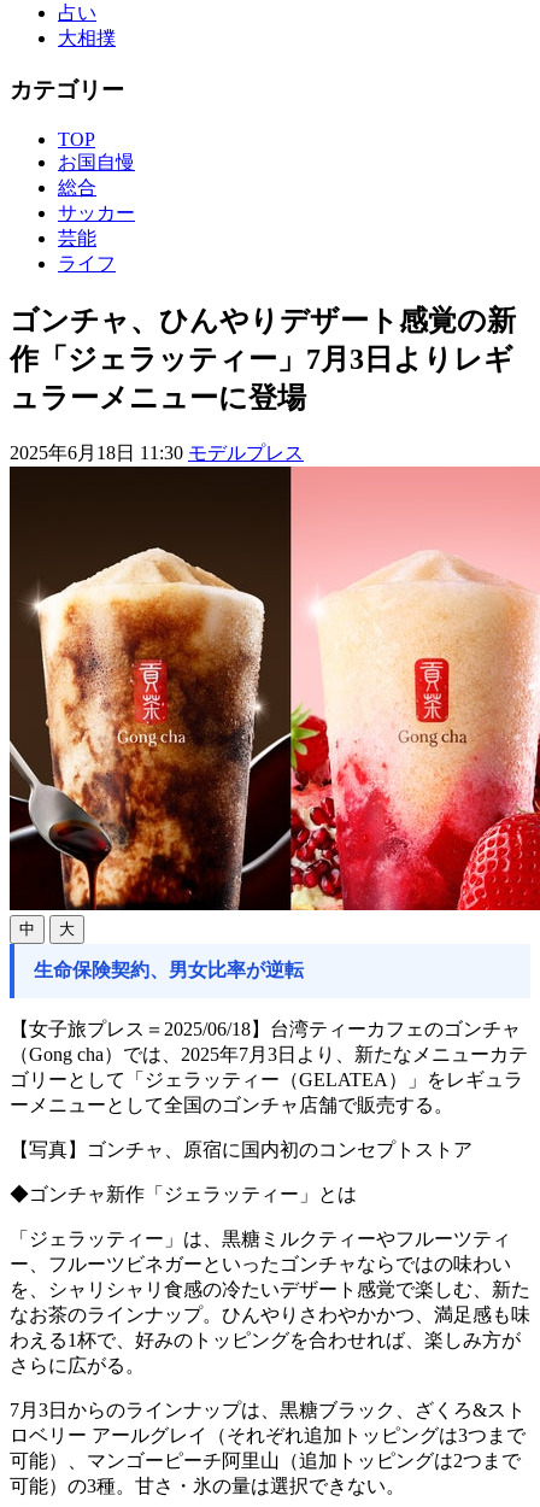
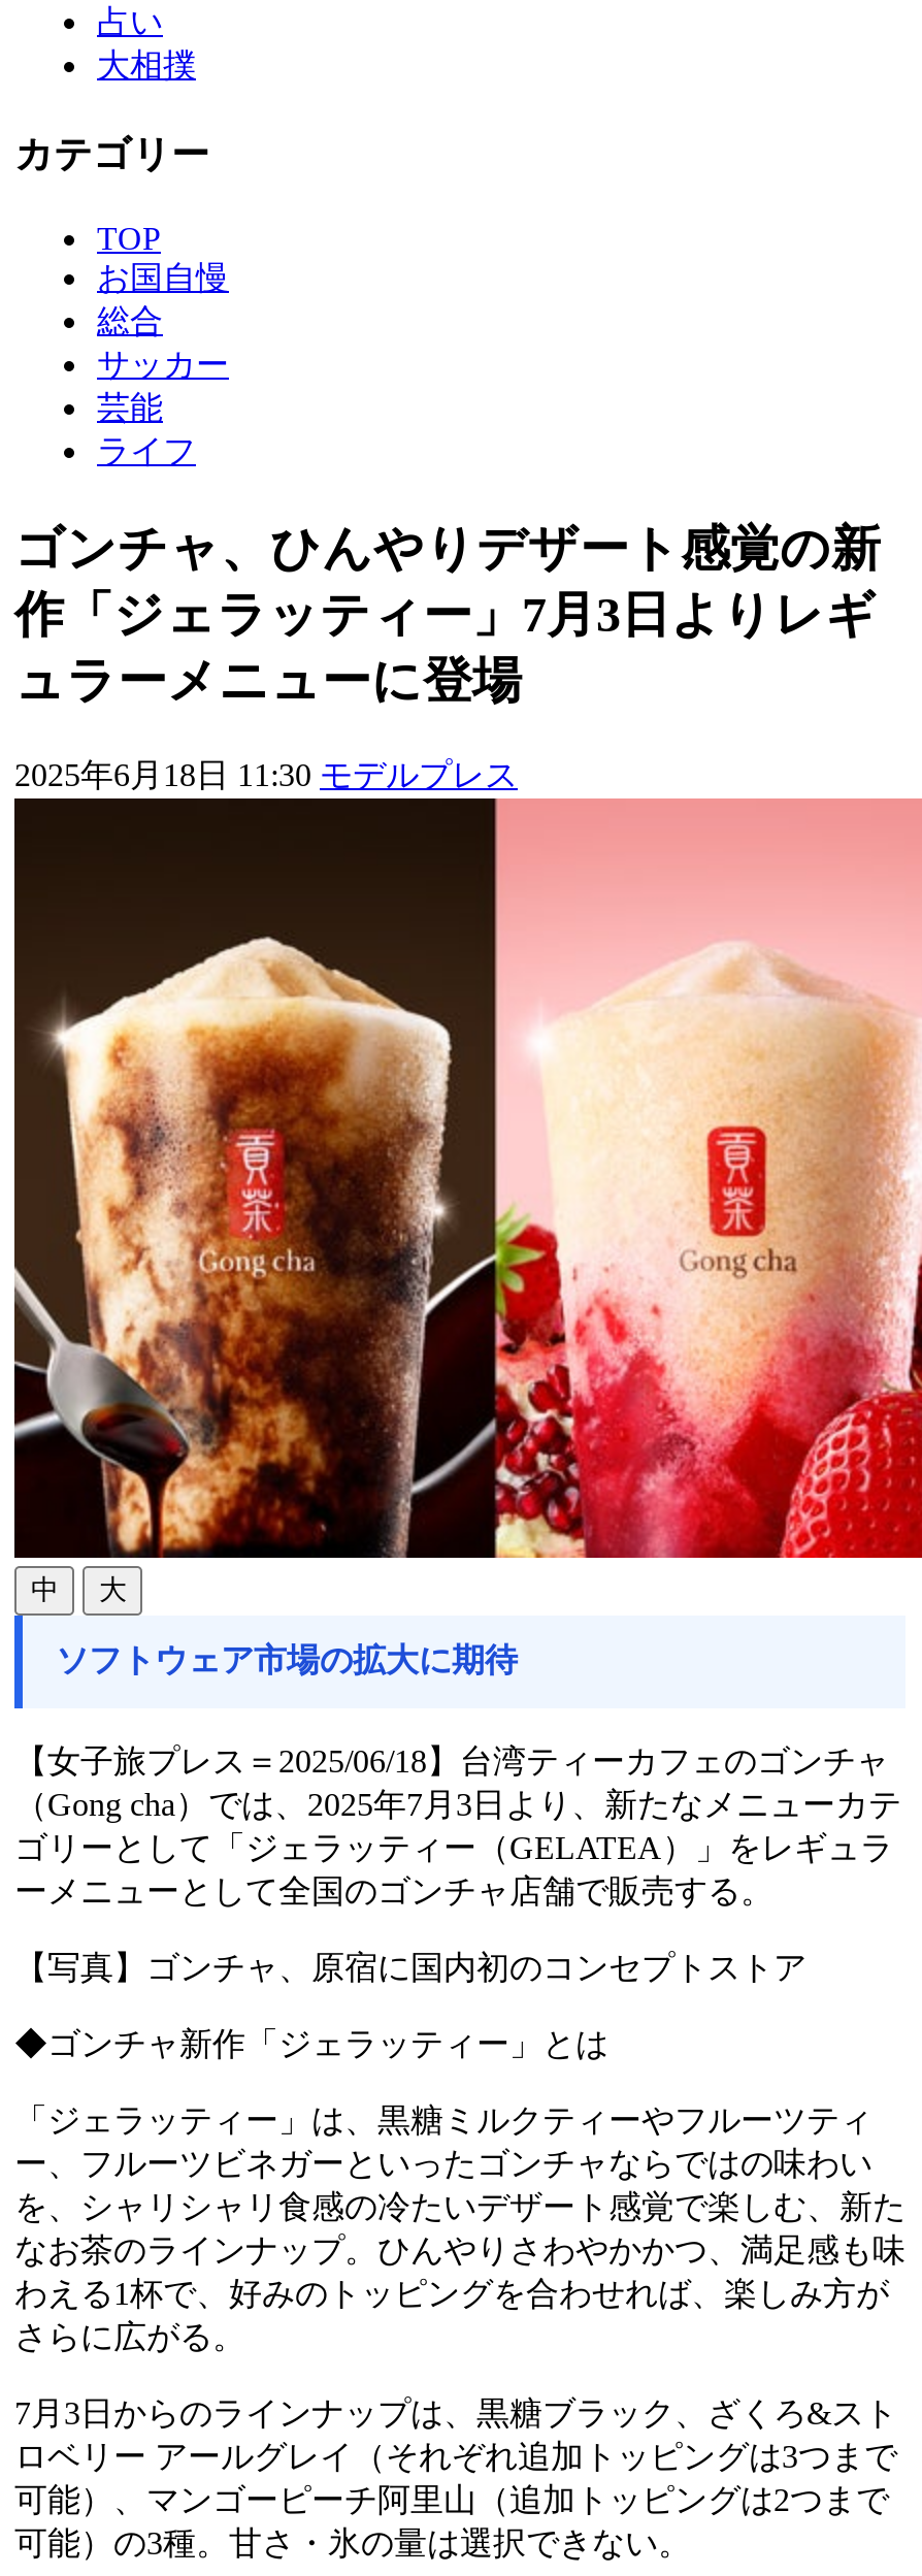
[34,959,304,980] 生命保険契約、男女比率が逆転 -> [56,1642,518,1677] ソフトウェア市場の拡大に期待

